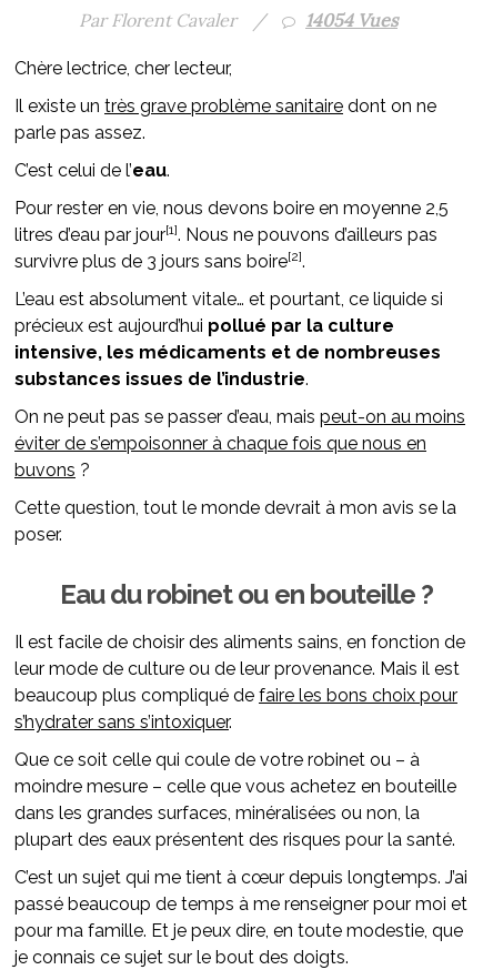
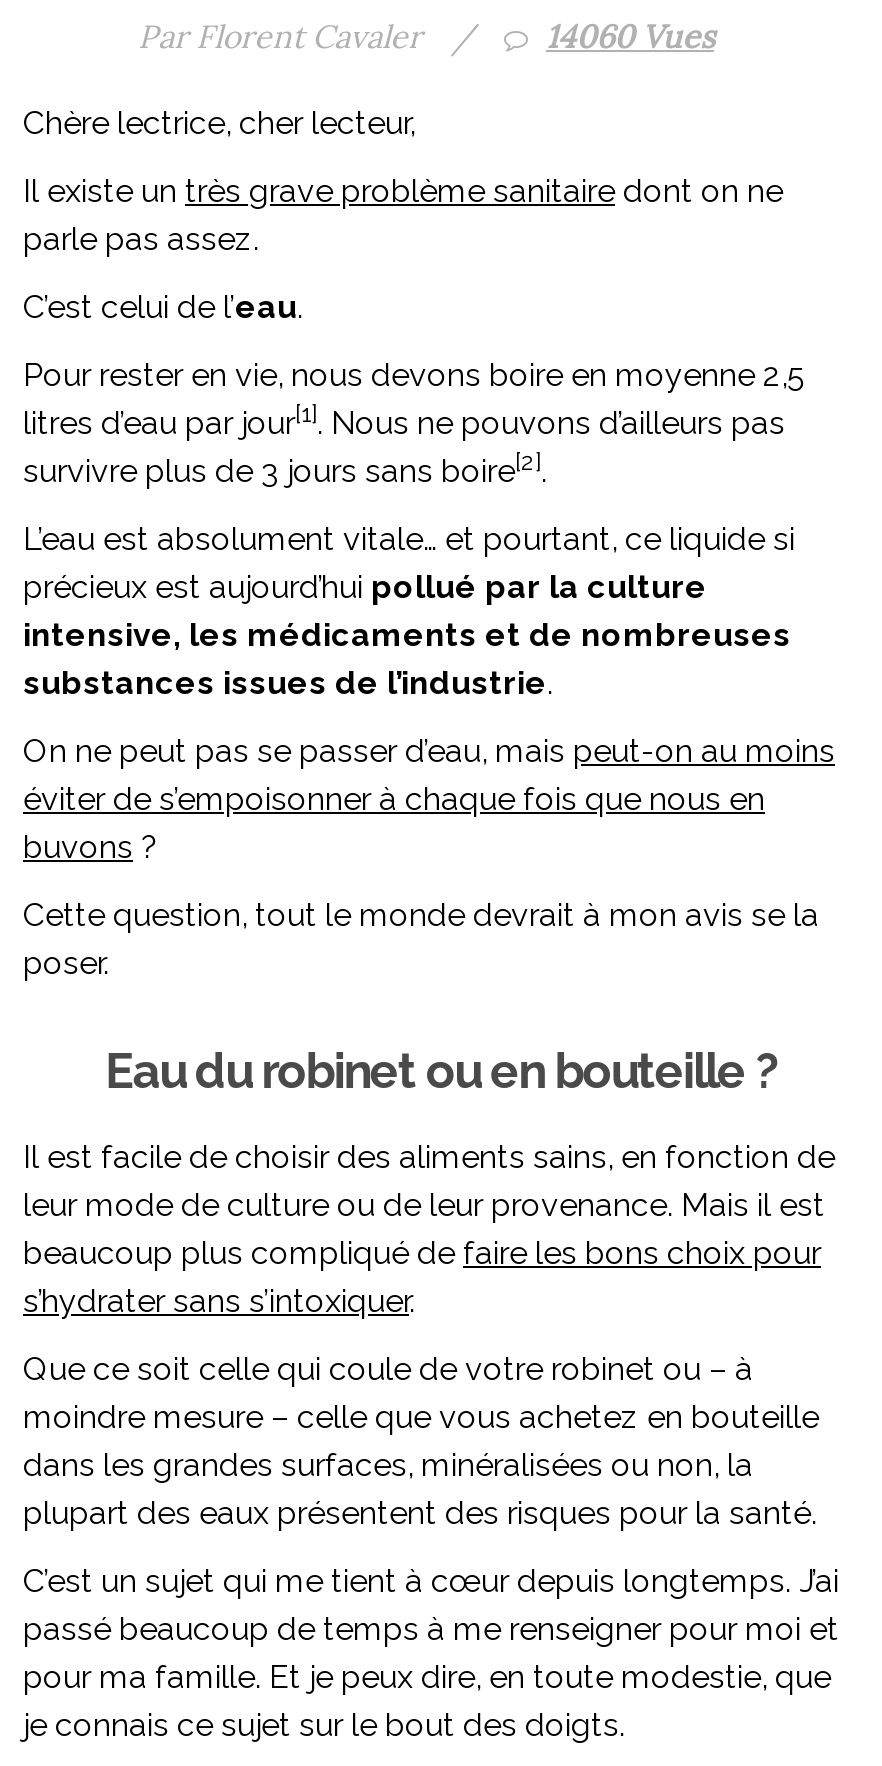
[305,9,398,31] 14054 Vues -> [546,16,714,56] 14060 Vues

